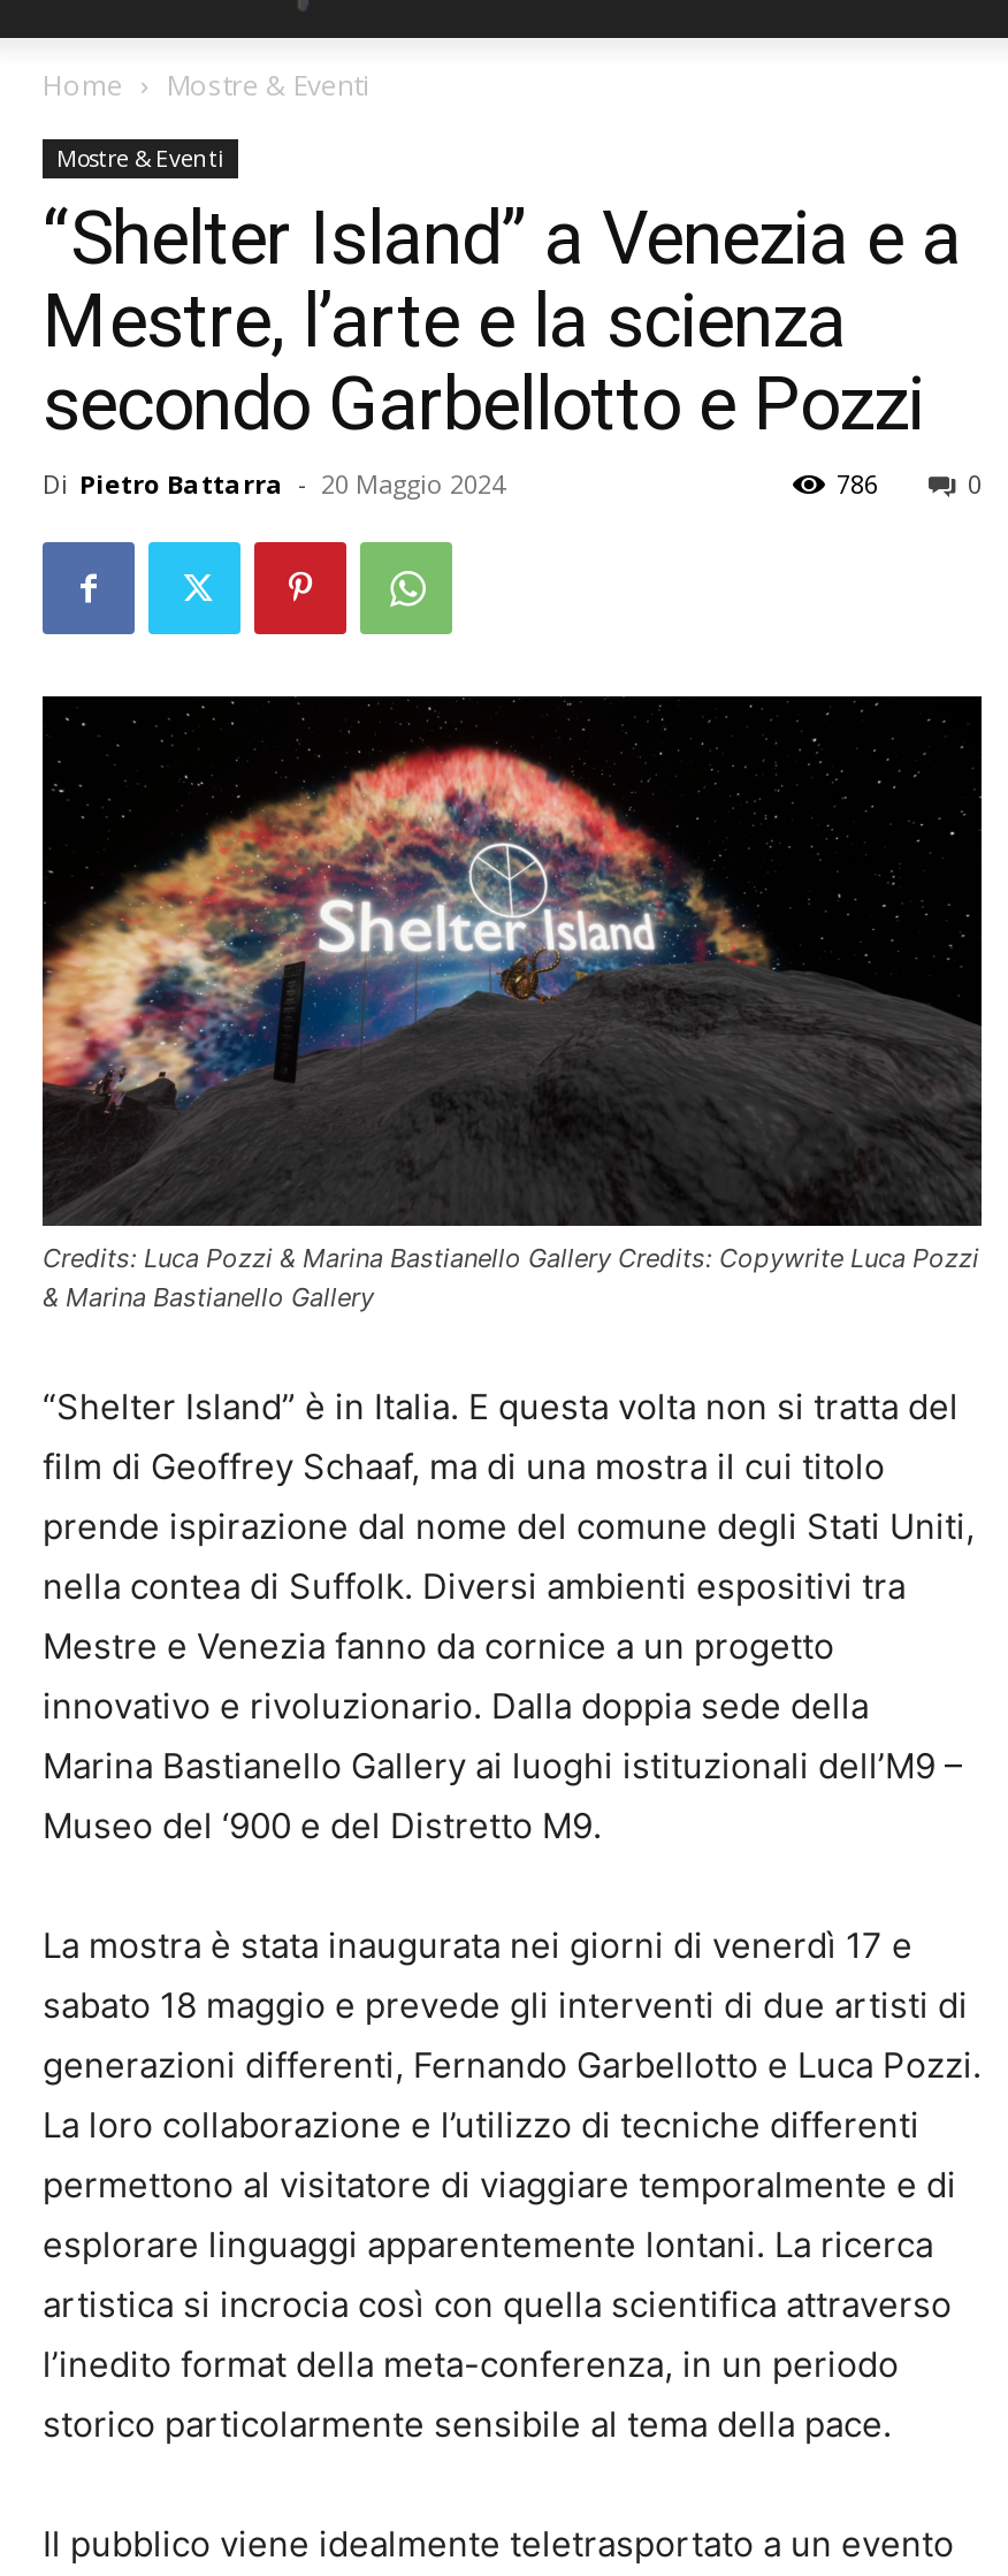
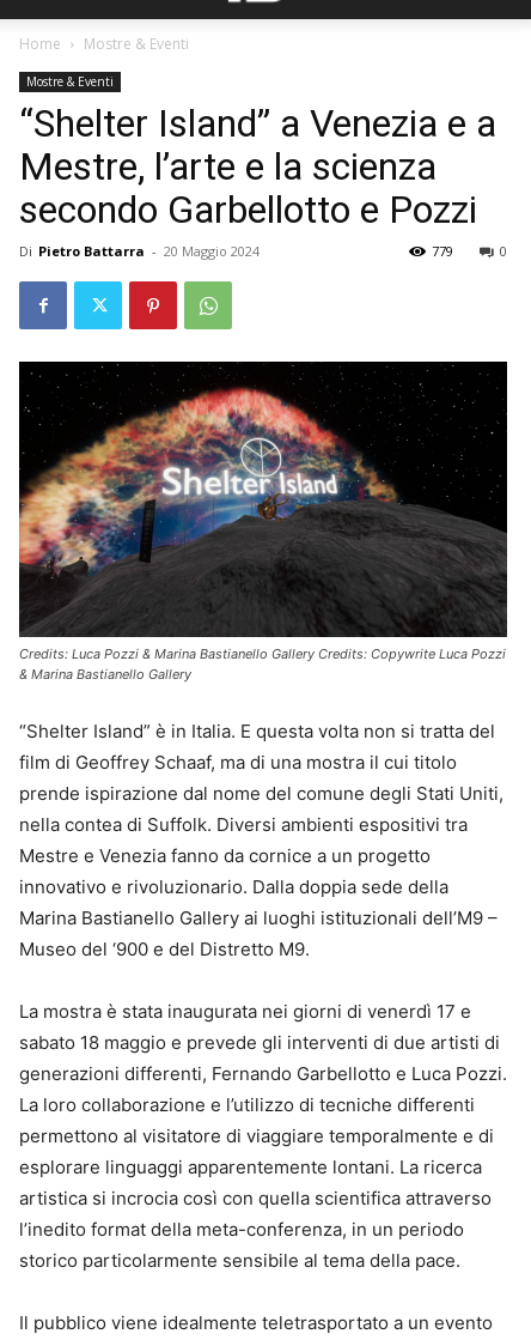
[837,466,878,500] 786 -> [432,242,453,260] 779

